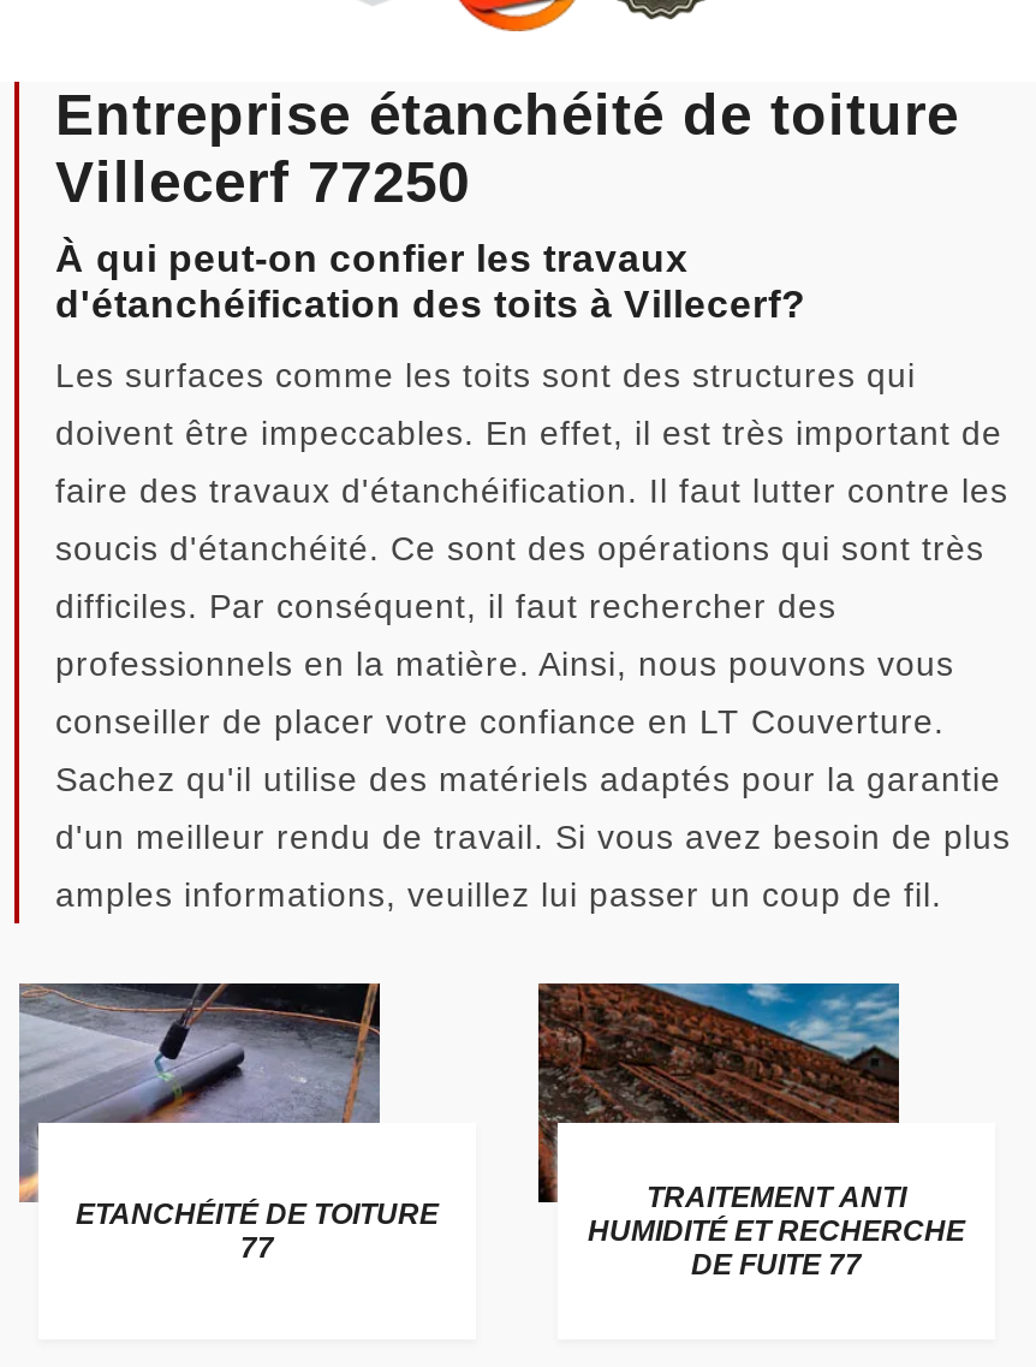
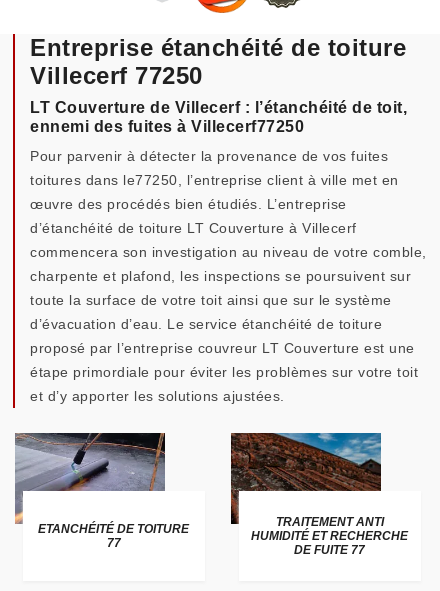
[55,238,1011,914] À qui peut-on confier les travaux | d'étanchéification des toits à Villecerf? | Les surfaces comme les toits sont des structures qui | doivent être impeccables. En effet, il est très important de | faire des travaux d'étanchéification. Il faut lutter contre les | soucis d'étanchéité. Ce sont des opérations qui sont très | difficiles. Par conséquent, il faut rechercher des | professionnels en la matière. Ainsi, nous pouvons vous | conseiller de placer votre confiance en LT Couverture. | Sachez qu'il utilise des matériels adaptés pour la garantie | d'un meilleur rendu de travail. Si vous avez besoin de plus | amples informations, veuillez lui passer un coup de fil. -> [30,99,426,404] LT Couverture de Villecerf : l’étanchéité de toit, | ennemi des fuites à Villecerf77250 | Pour parvenir à détecter la provenance de vos fuites | toitures dans le77250, l’entreprise client à ville met en | œuvre des procédés bien étudiés. L’entreprise | d’étanchéité de toiture LT Couverture à Villecerf | commencera son investigation au niveau de votre comble, | charpente et plafond, les inspections se poursuivent sur | toute la surface de votre toit ainsi que sur le système | d’évacuation d’eau. Le service étanchéité de toiture | proposé par l’entreprise couvreur LT Couverture est une | étape primordiale pour éviter les problèmes sur votre toit | et d’y apporter les solutions ajustées.

